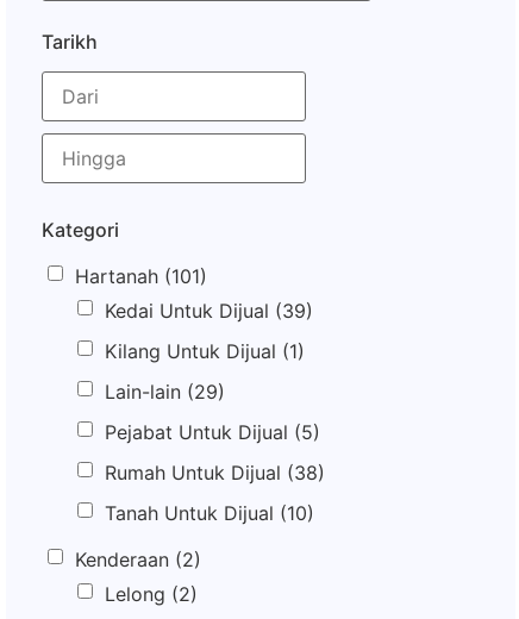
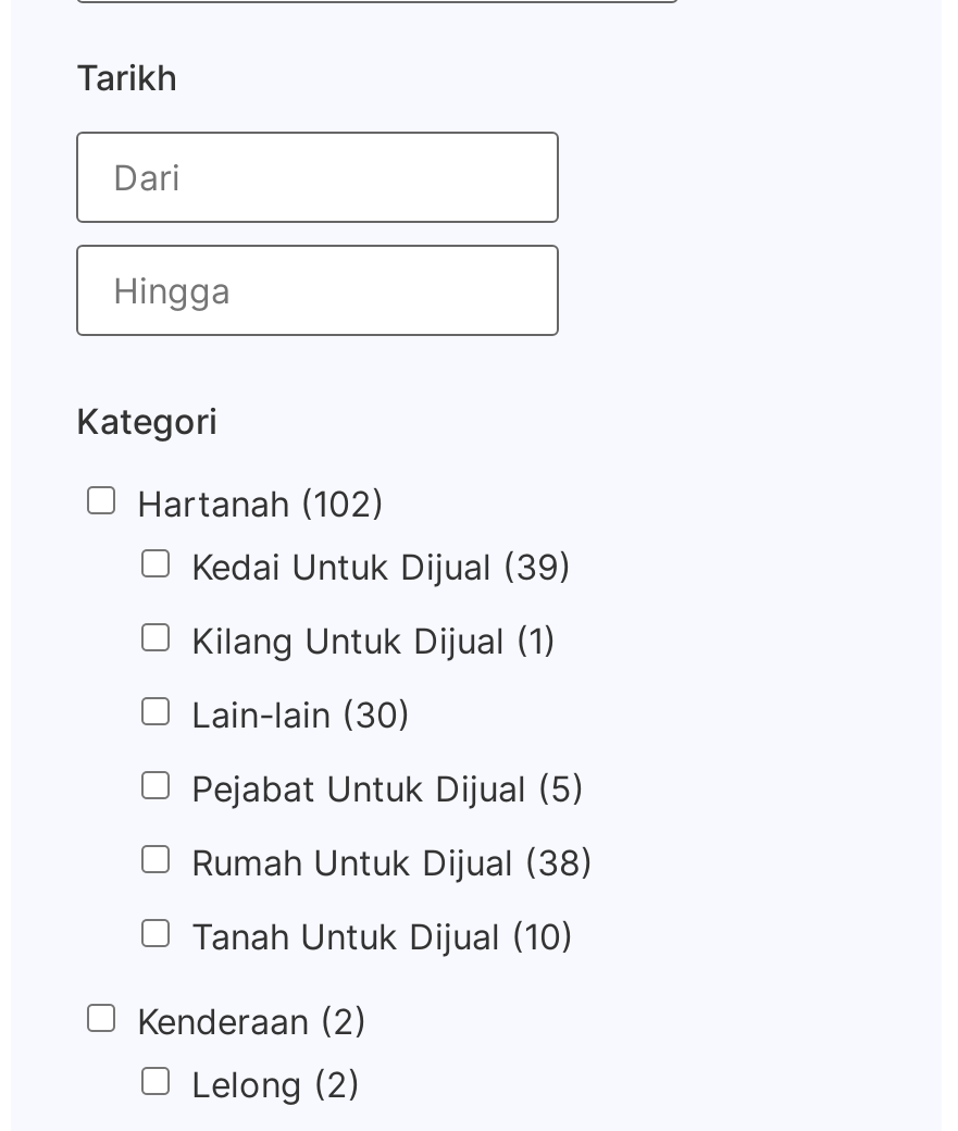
[75,264,207,288] Hartanah (101) -> [137,483,385,526] Hartanah (102)
[105,380,225,404] Lain-lain (29) -> [191,694,411,737] Lain-lain (30)

